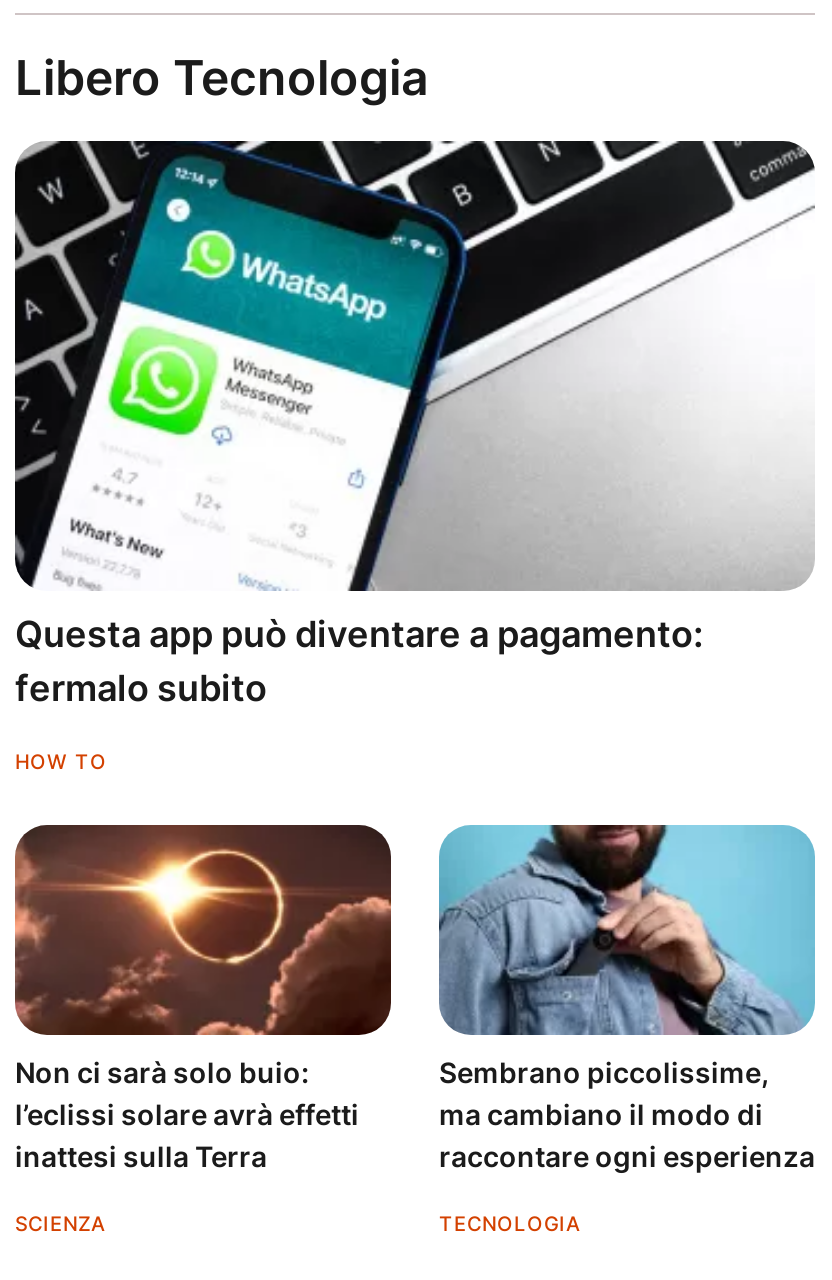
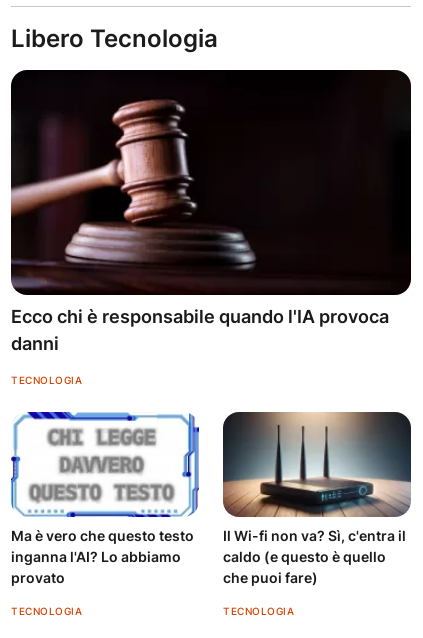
[13,139,815,708] [image] | Questa app può diventare a pagamento: | fermalo subito -> [10,69,412,354] [image] | Ecco chi è responsabile quando l'IA provoca | danni
[15,748,107,772] HOW TO -> [11,374,82,386] TECNOLOGIA
[13,823,393,1173] [image] | Non ci sarà solo buio: | l’eclissi solare avrà effetti | inattesi sulla Terra -> [10,411,200,586] [image] | Ma è vero che questo testo | inganna l'AI? Lo abbiamo | provato
[437,823,817,1173] [image] | Sembrano piccolissime, | ma cambiano il modo di | raccontare ogni esperienza -> [222,411,412,586] [image] | Il Wi-fi non va? Sì, c'entra il | caldo (e questo è quello | che puoi fare)
[15,1211,106,1235] SCIENZA -> [11,605,82,617] TECNOLOGIA

